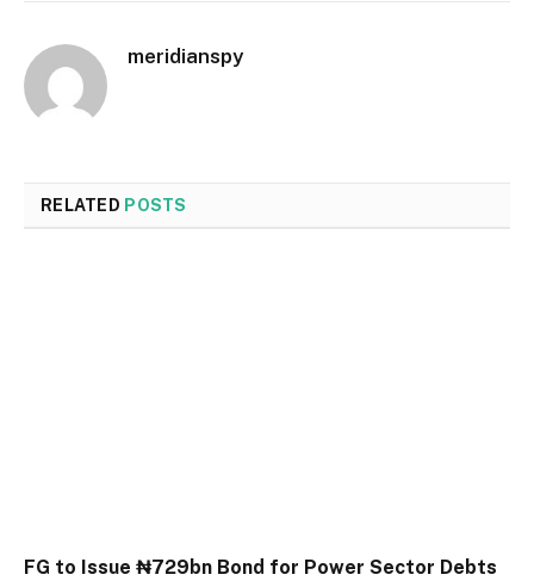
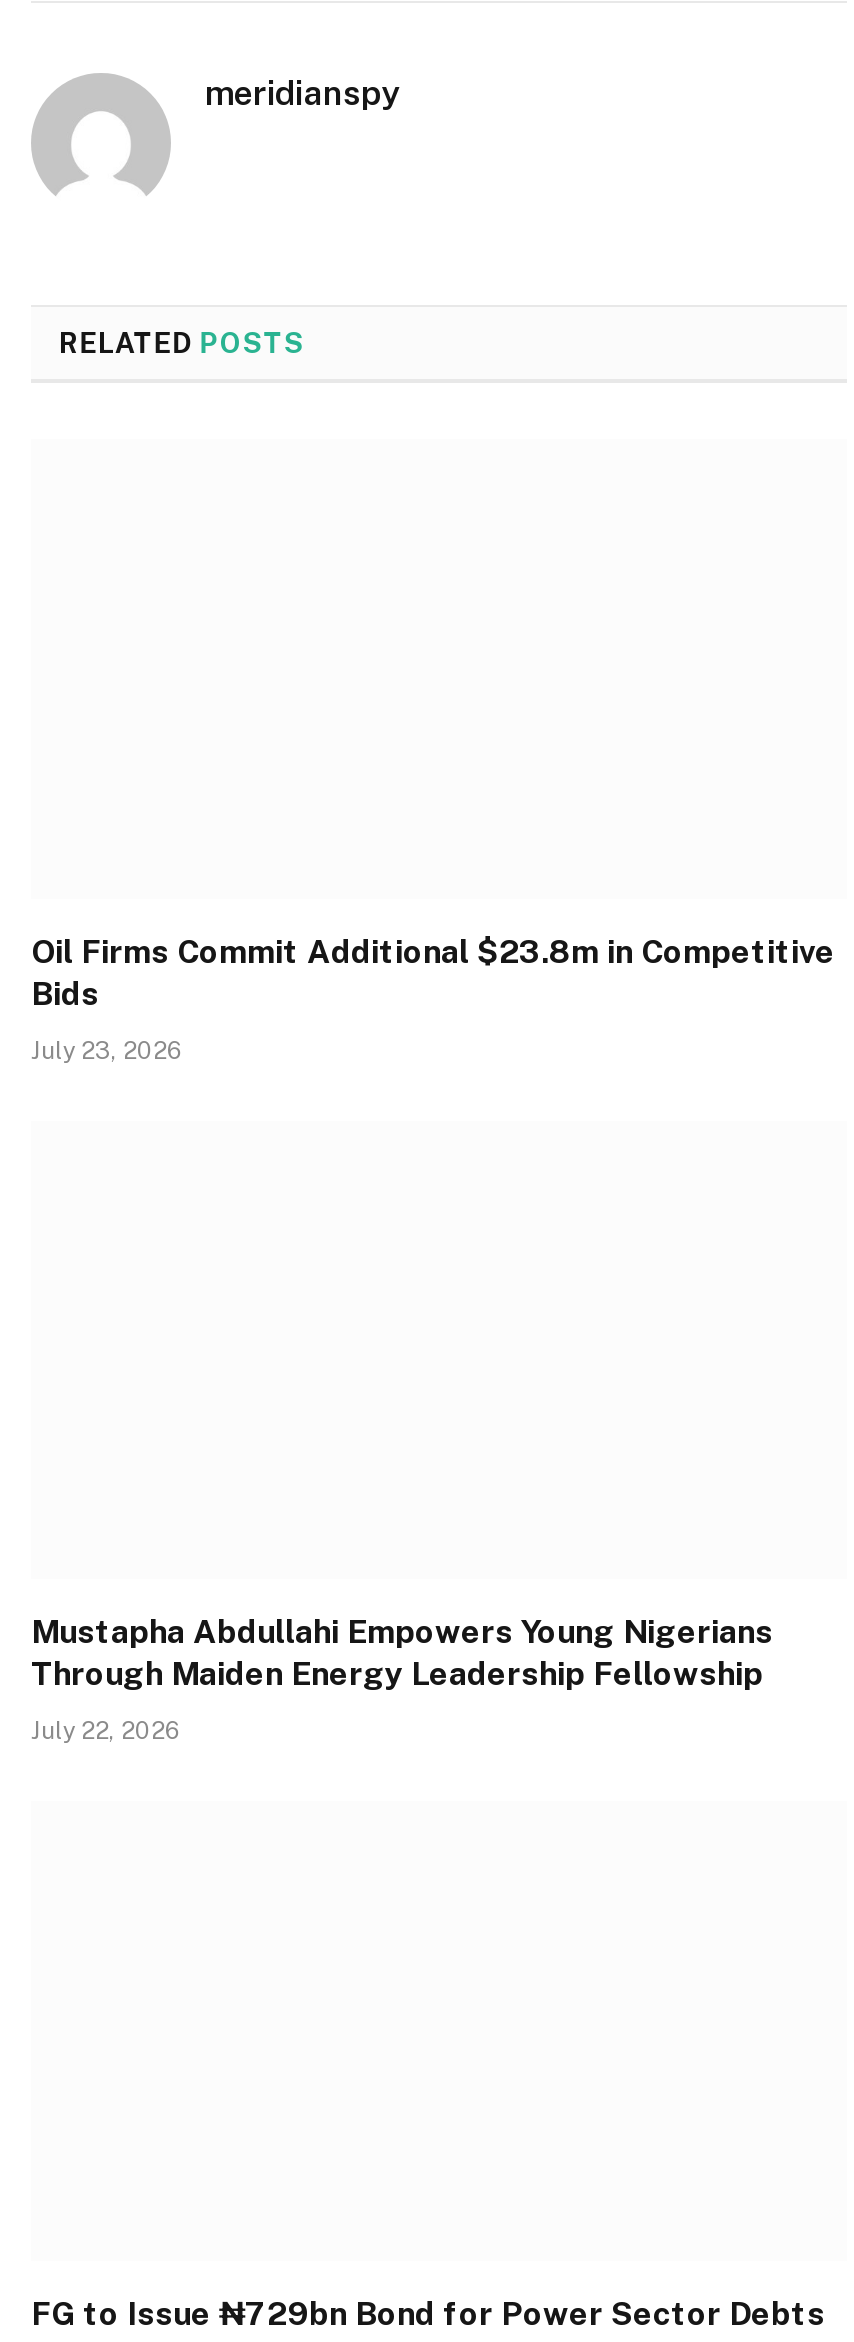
none -> [31,932,835,1064] Oil Firms Commit Additional $23.8m in Competitive | Bids | July 23, 2026
none -> [31,1613,773,1745] Mustapha Abdullahi Empowers Young Nigerians | Through Maiden Energy Leadership Fellowship | July 22, 2026

